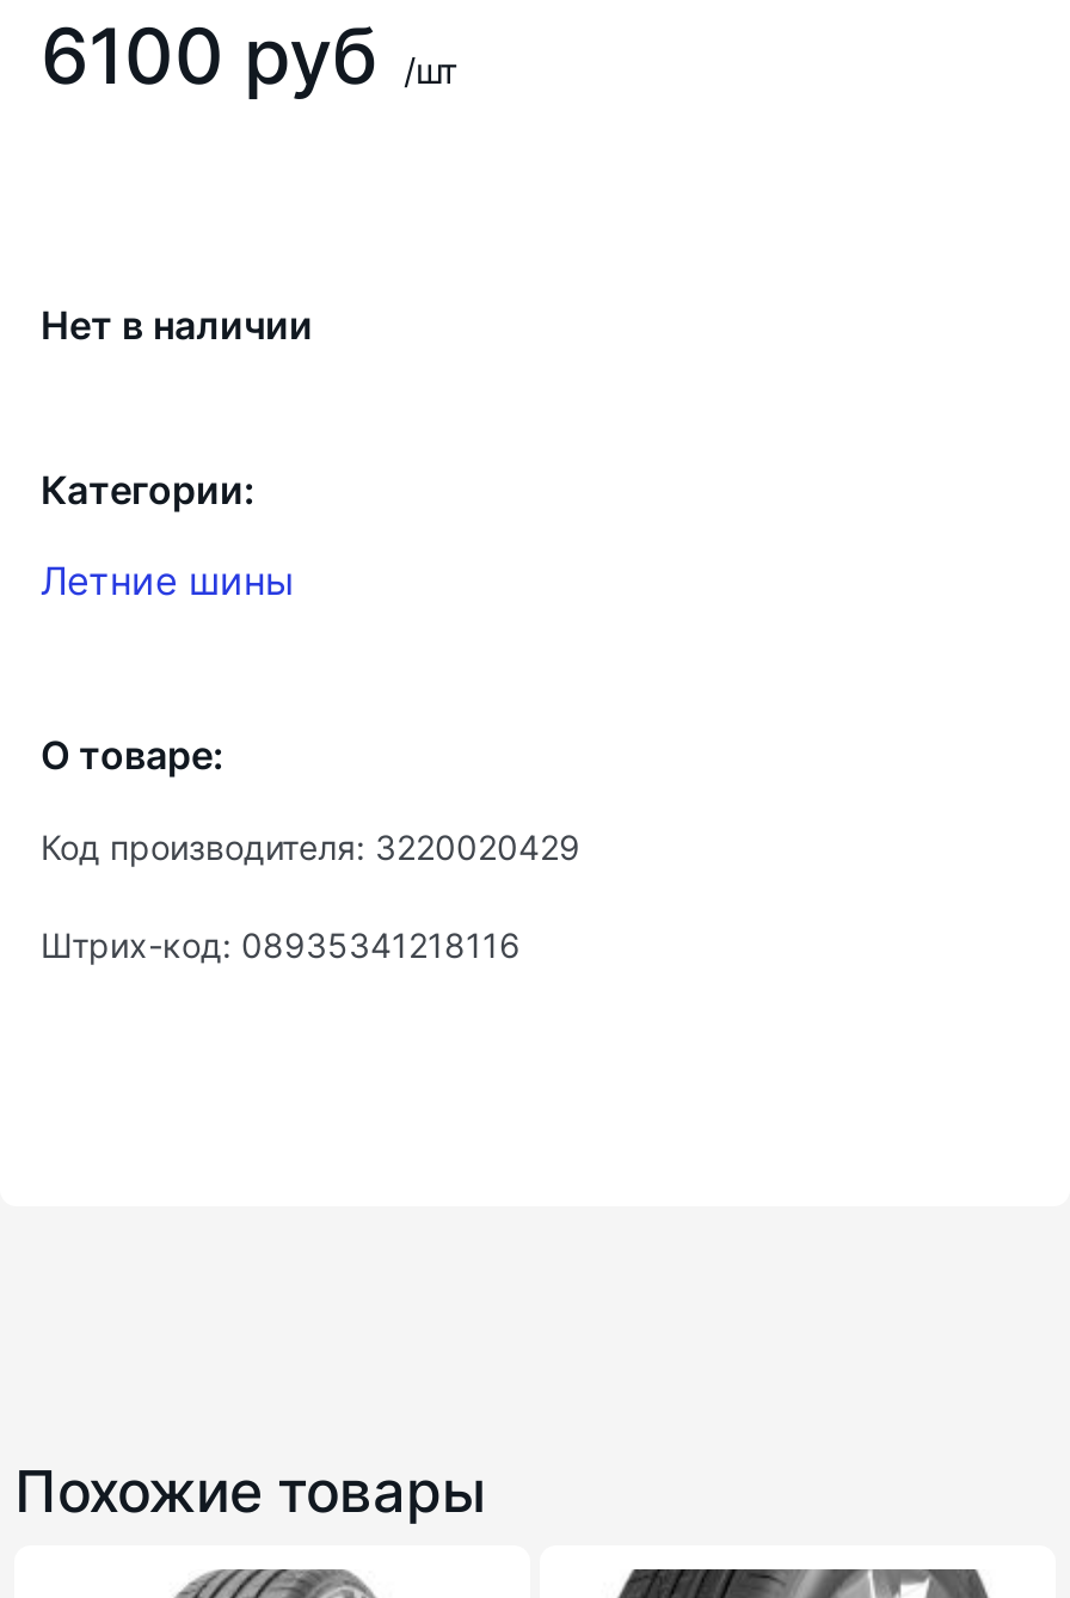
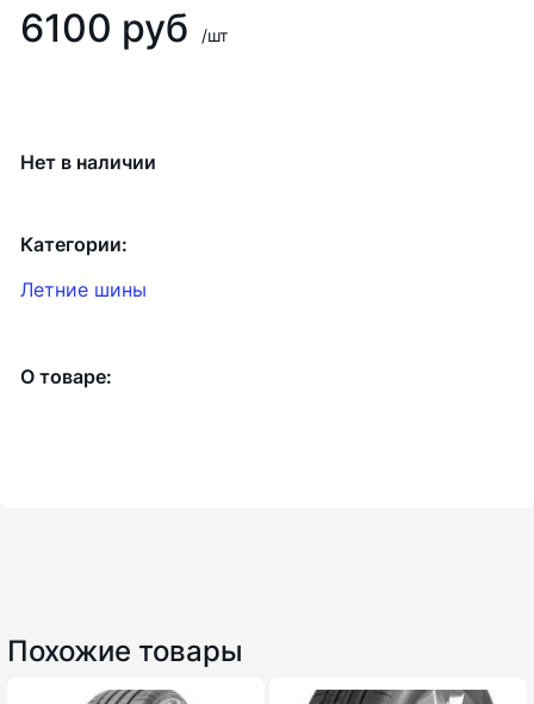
[41,826,580,965] Код производителя: 3220020429 | Штрих-код: 08935341218116 -> none

